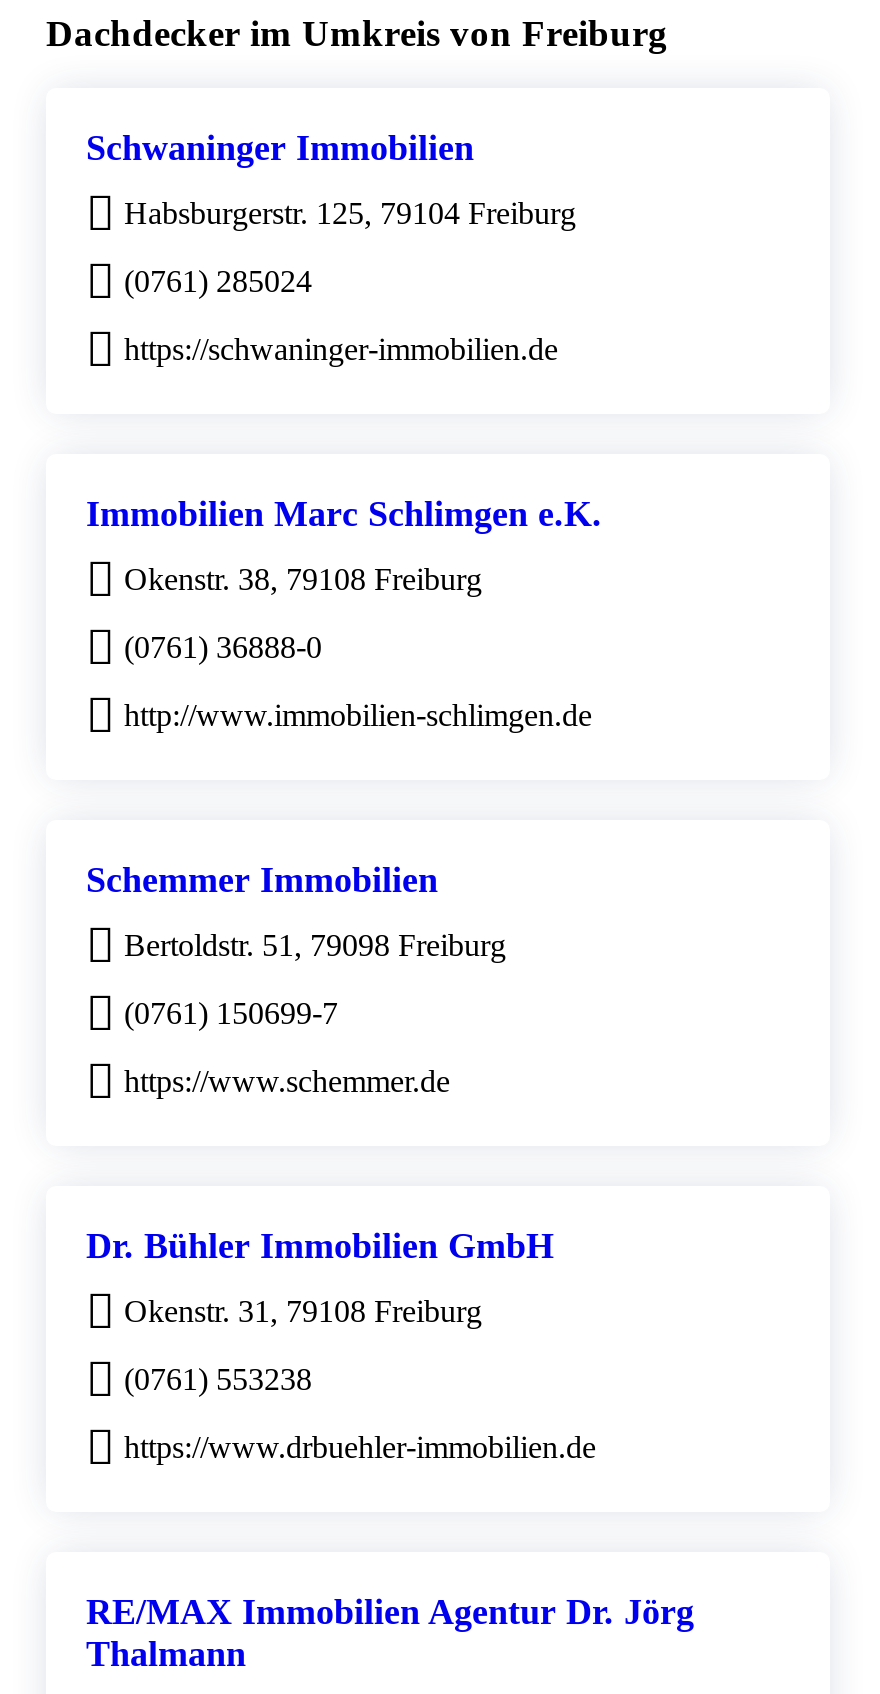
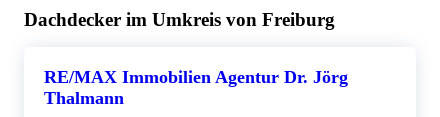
[86,128,576,366] Schwaninger Immobilien | Habsburgerstr. 125, 79104 Freiburg | (0761) 285024 | https://schwaninger-immobilien.de -> none
[86,494,602,732] Immobilien Marc Schlimgen e.K. | Okenstr. 38, 79108 Freiburg | (0761) 36888-0 | http://www.immobilien-schlimgen.de -> none
[86,860,506,1098] Schemmer Immobilien | Bertoldstr. 51, 79098 Freiburg | (0761) 150699-7 | https://www.schemmer.de -> none
[86,1226,596,1464] Dr. Bühler Immobilien GmbH | Okenstr. 31, 79108 Freiburg | (0761) 553238 | https://www.drbuehler-immobilien.de -> none

